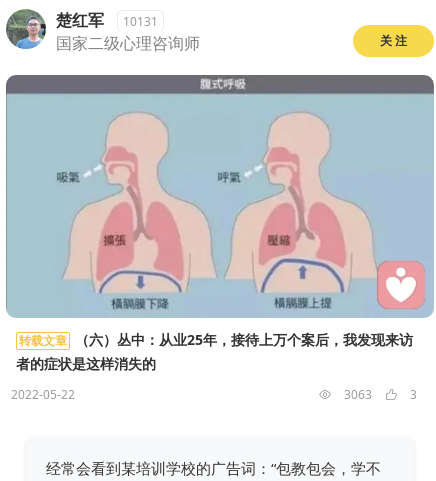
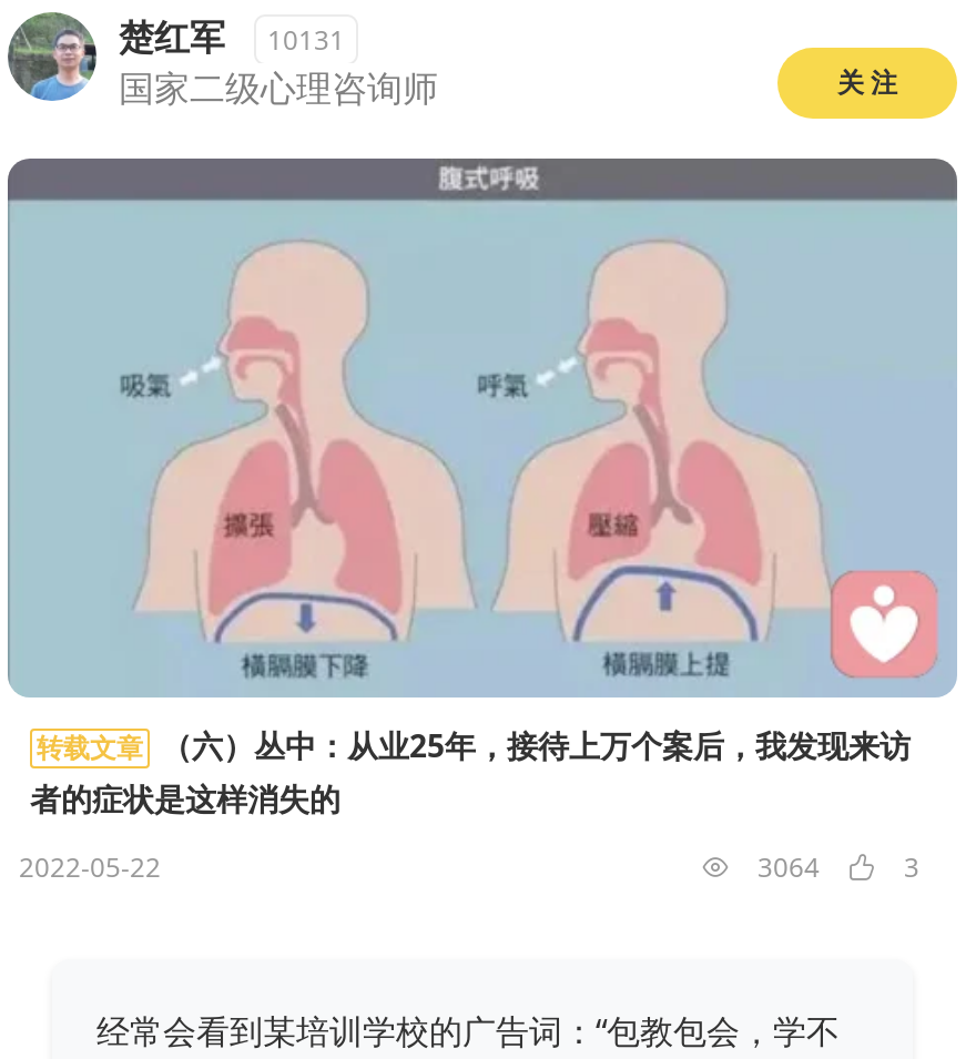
[344,385,372,402] 3063 -> [758,847,820,885] 3064

